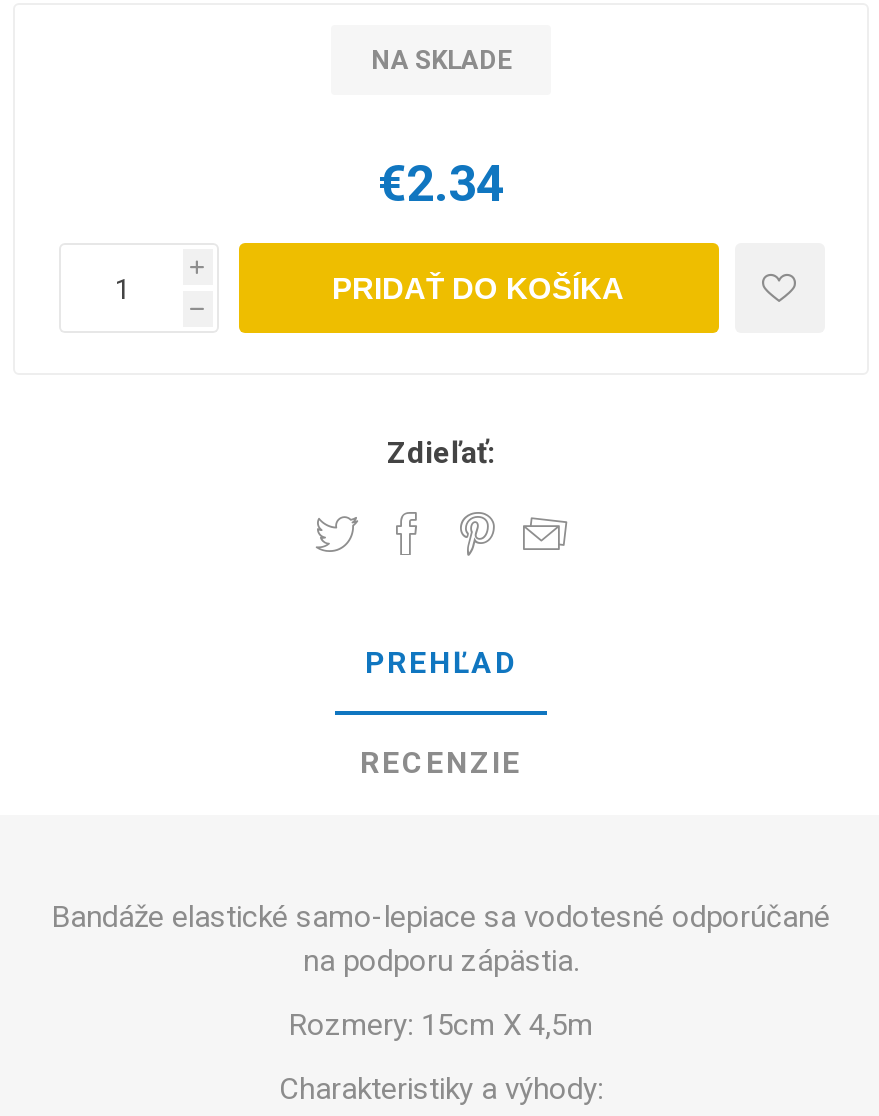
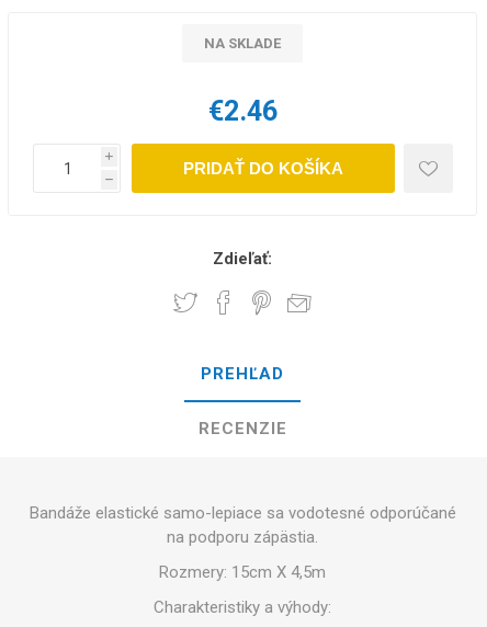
[378,155,504,213] €2.34 -> [208,95,277,127] €2.46

